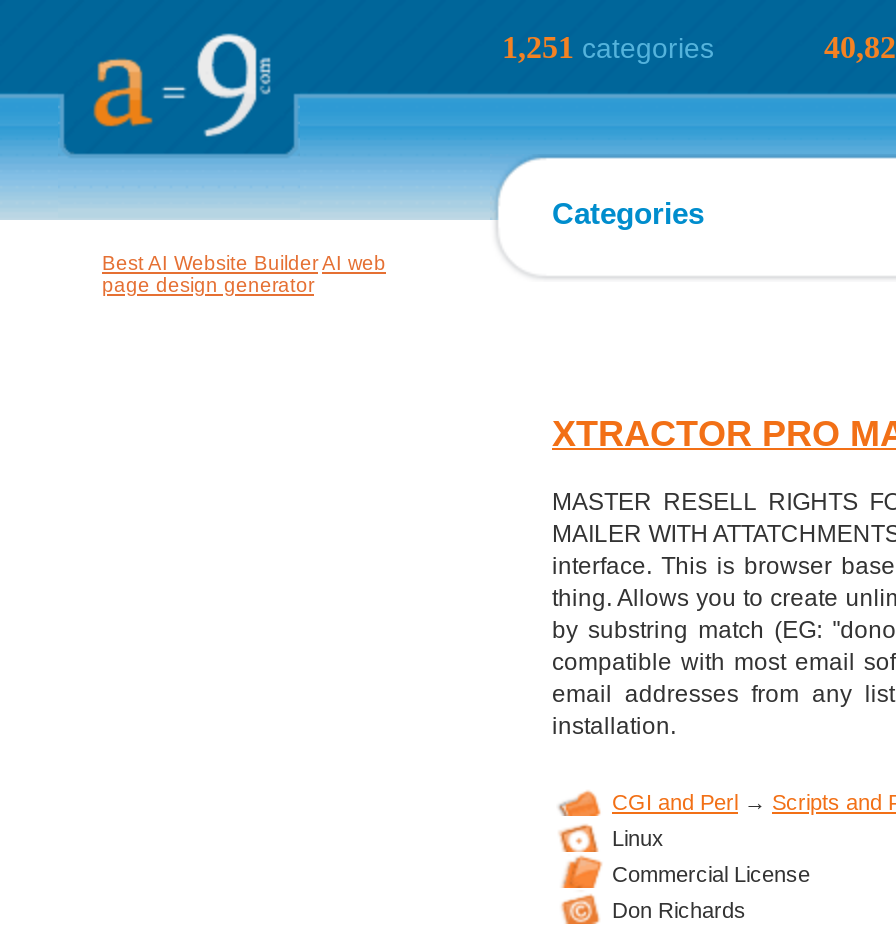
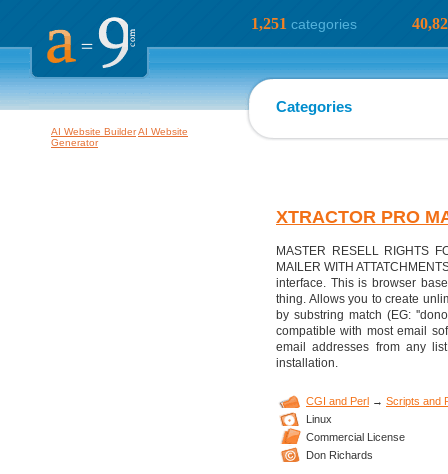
[102,252,386,296] Best AI Website Builder AI web | page design generator -> [51,126,188,148] AI Website Builder AI Website | Generator

